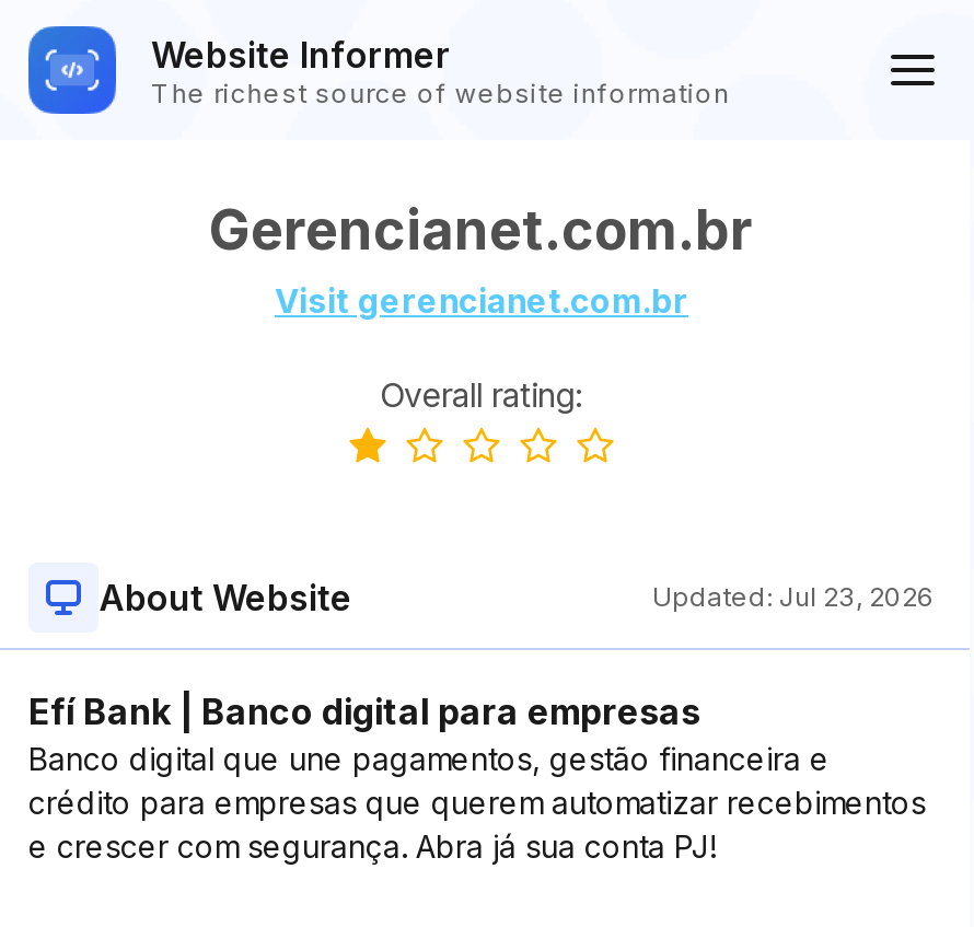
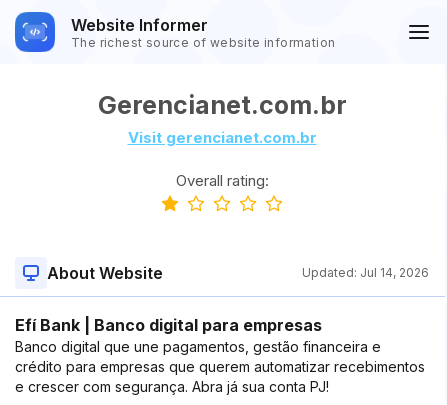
[652,580,935,613] Updated: Jul 23, 2026 -> [302,265,429,280] Updated: Jul 14, 2026

